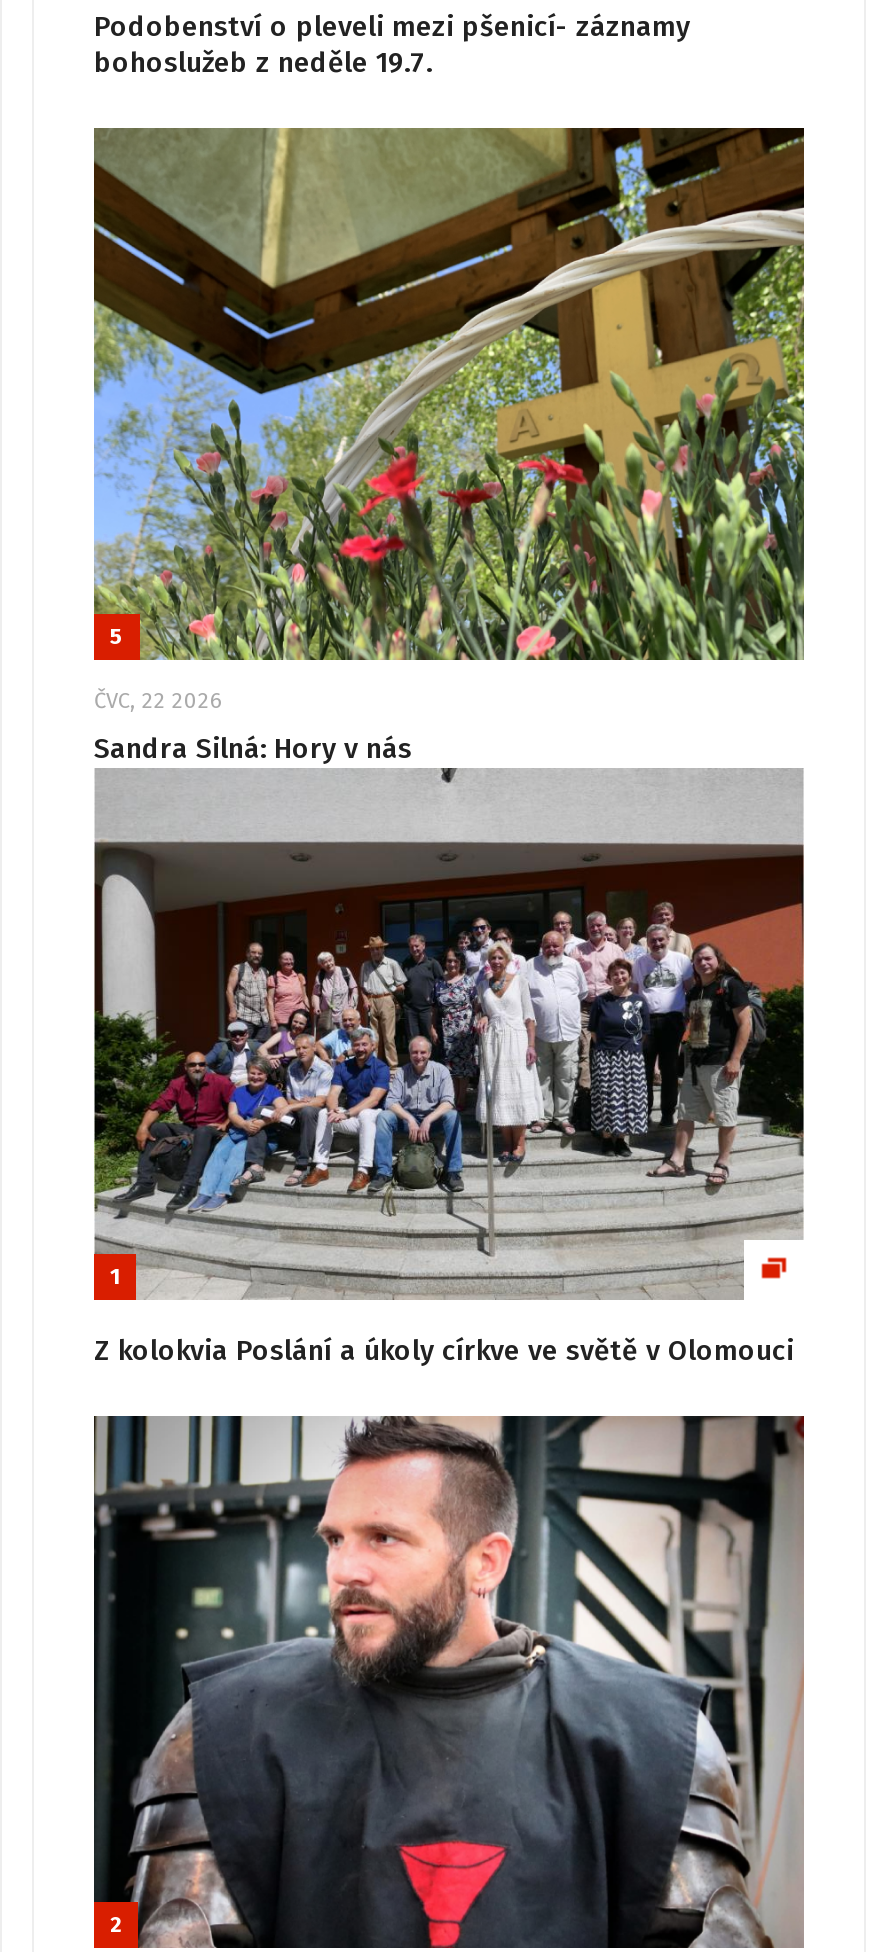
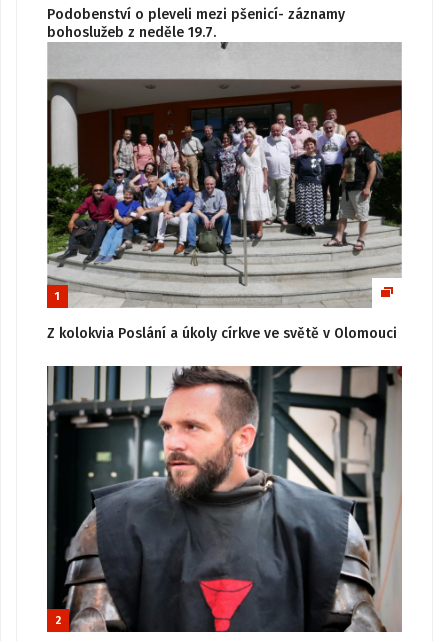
[92,125,806,765] [image] | 5 | ČVC, 22 2026 | Sandra Silná: Hory v nás -> none

